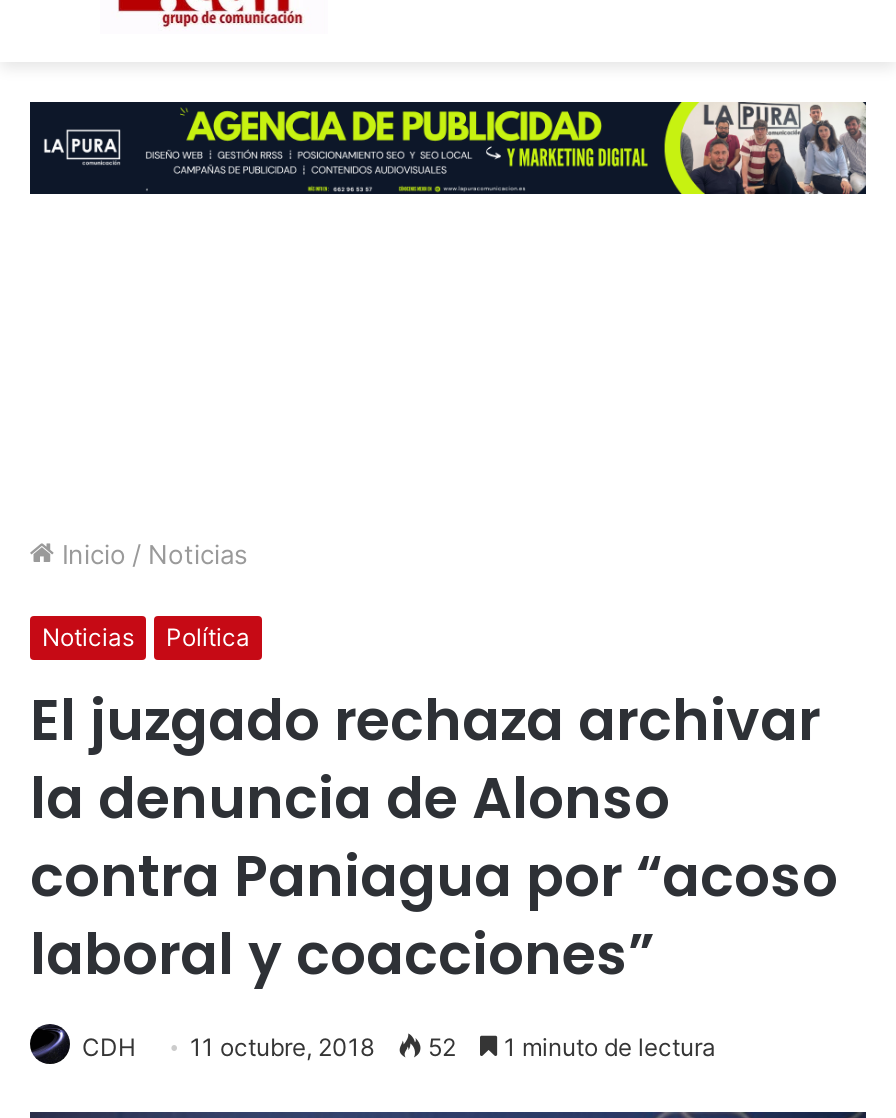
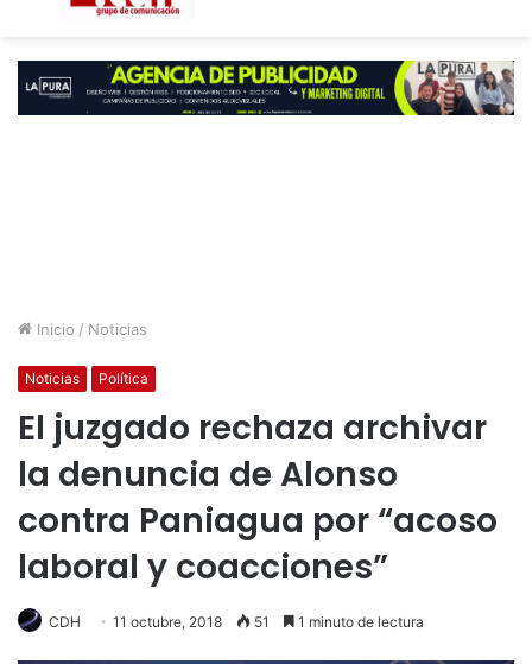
[82,1032,716,1062] CDH 11 octubre, 2018 52 1 minuto de lectura -> [49,613,424,631] CDH 11 octubre, 2018 51 1 minuto de lectura

